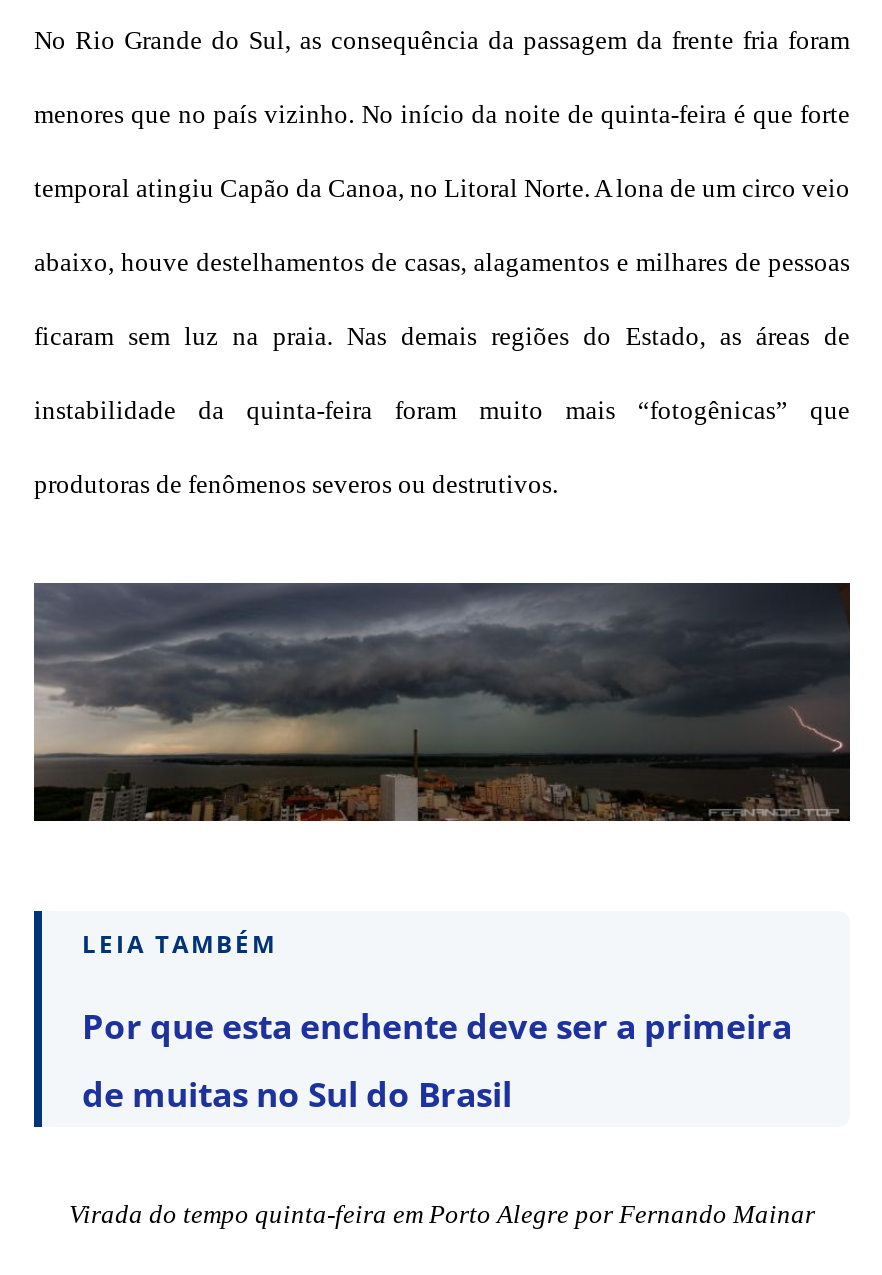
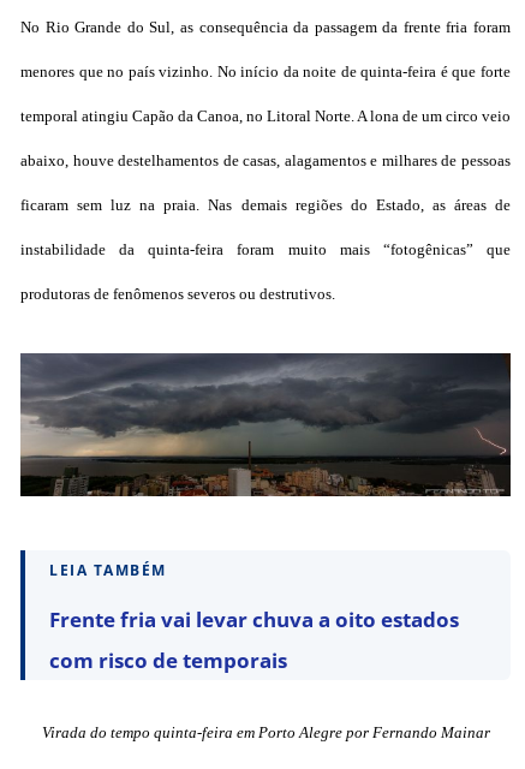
[82,1004,792,1050] Por que esta enchente deve ser a primeira -> [49,606,459,634] Frente fria vai levar chuva a oito estados
[82,1072,512,1118] de muitas no Sul do Brasil -> [49,647,287,675] com risco de temporais

